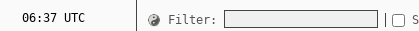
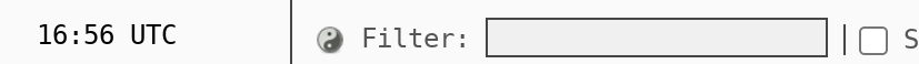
[22,11,85,25] 06:37 UTC -> [37,20,177,51] 16:56 UTC

